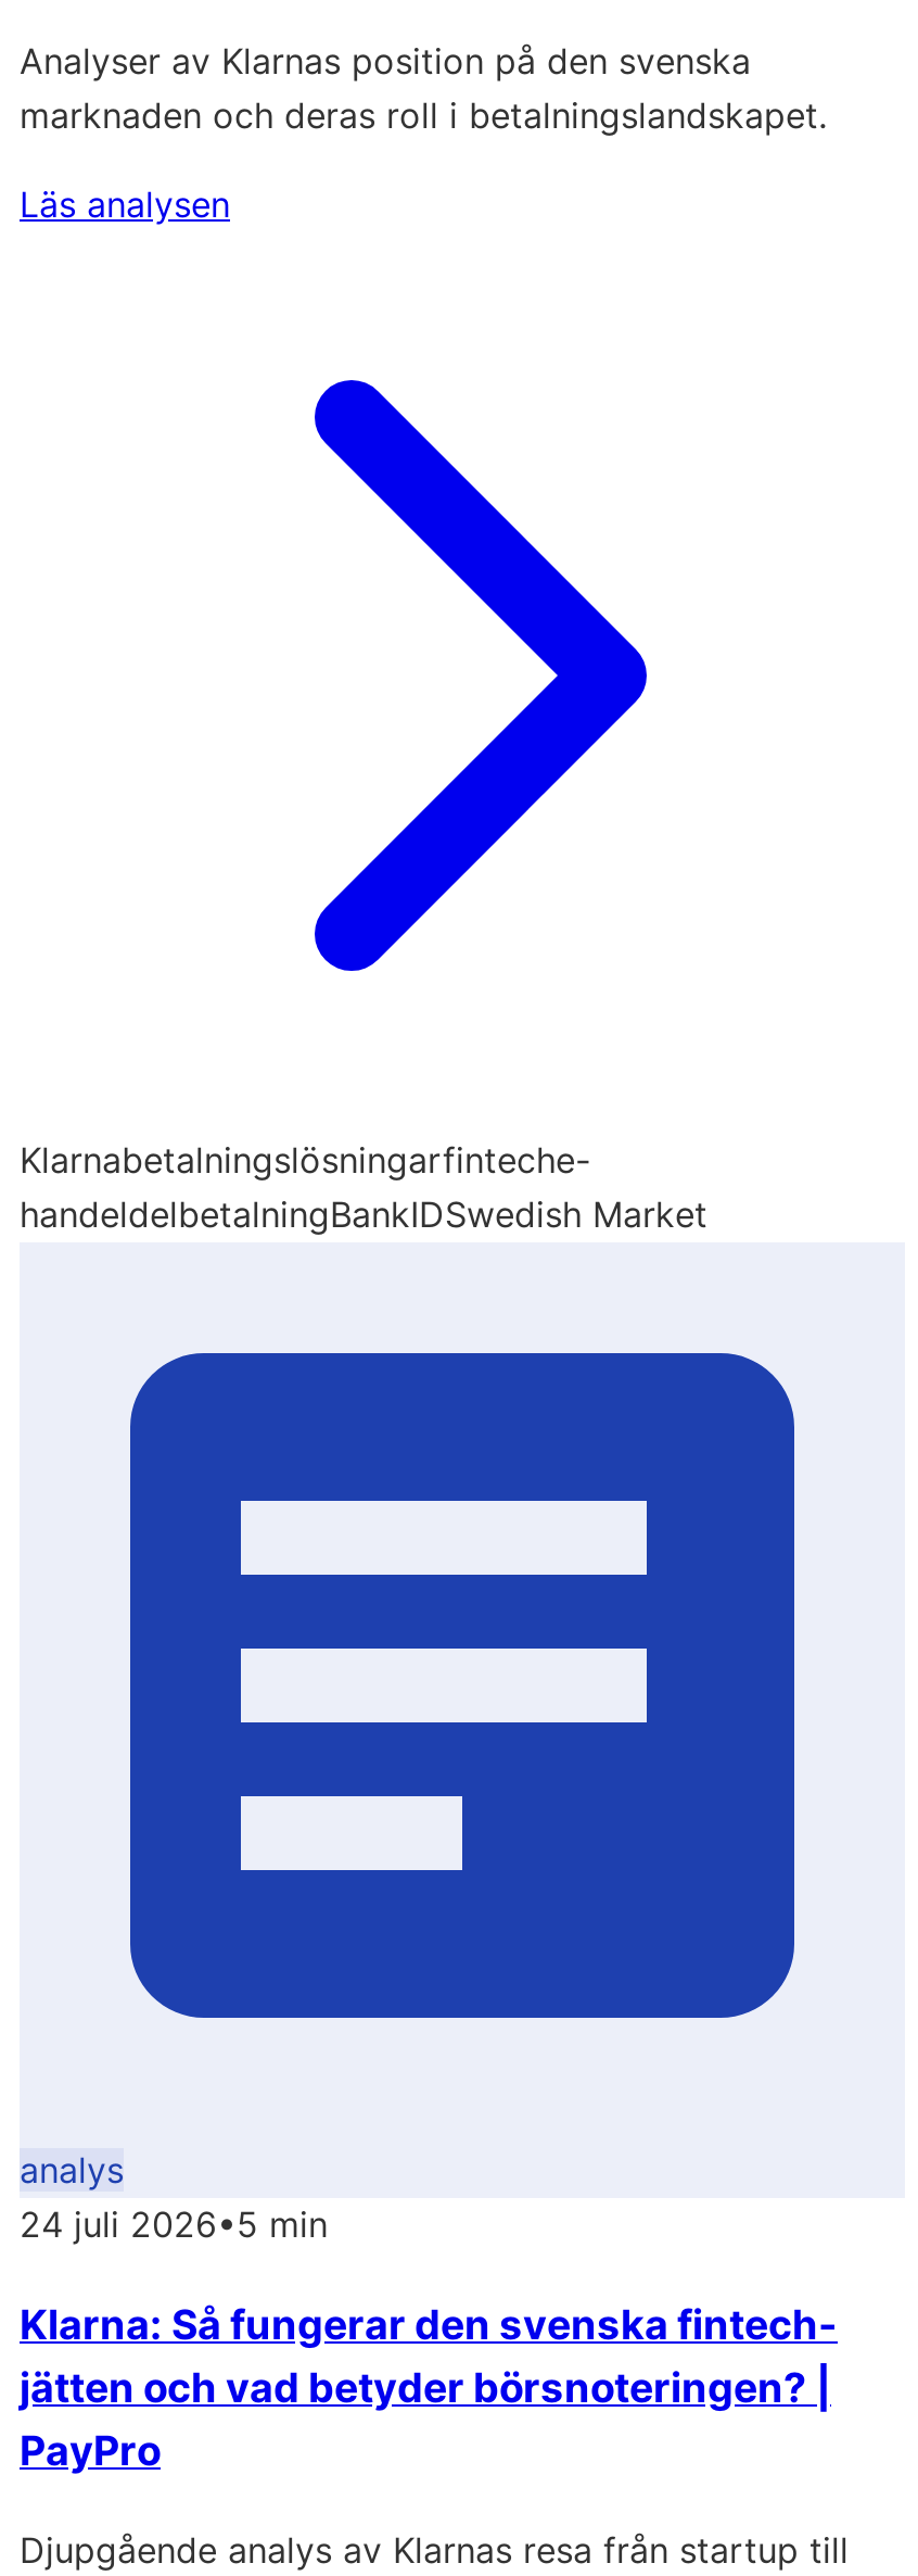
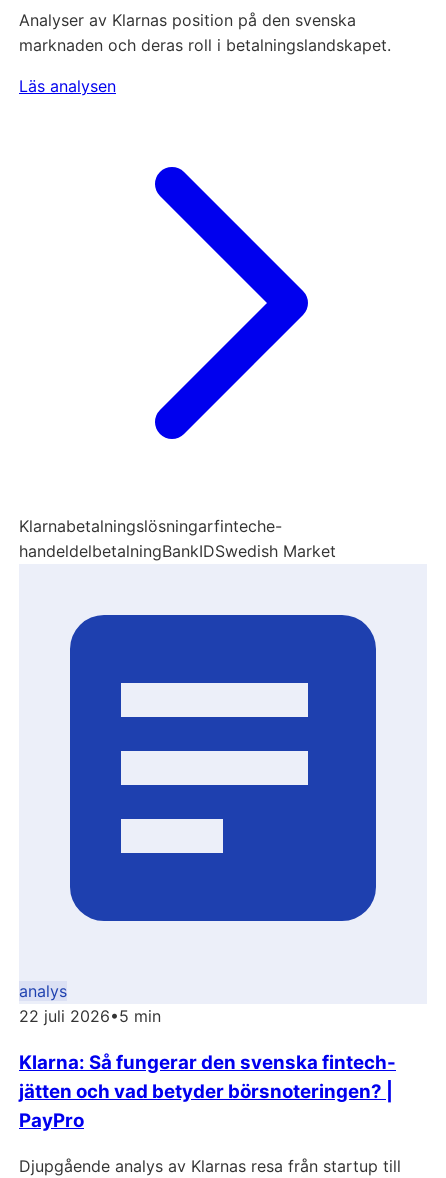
[20,2203,328,2246] 24 juli 2026•5 min -> [19,1006,161,1026] 22 juli 2026•5 min

